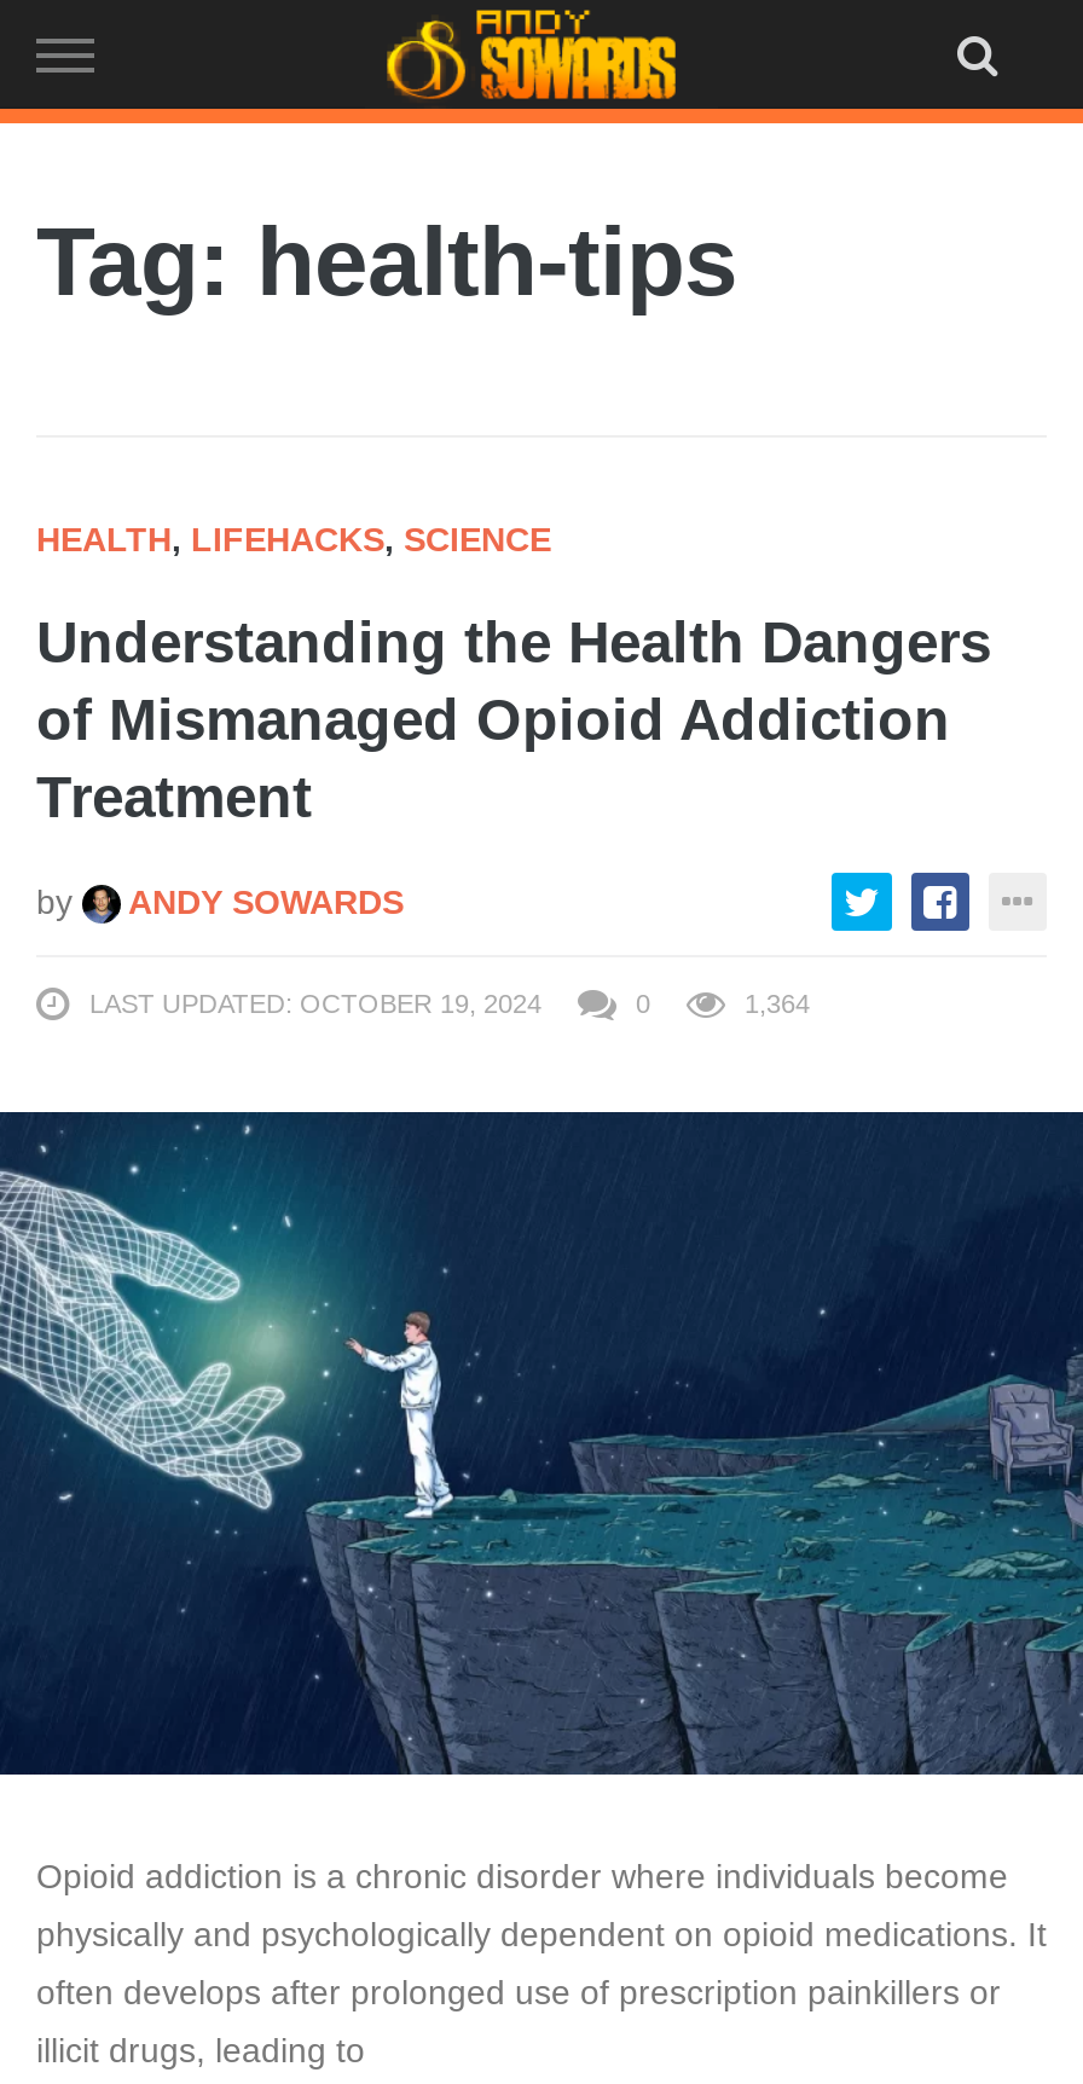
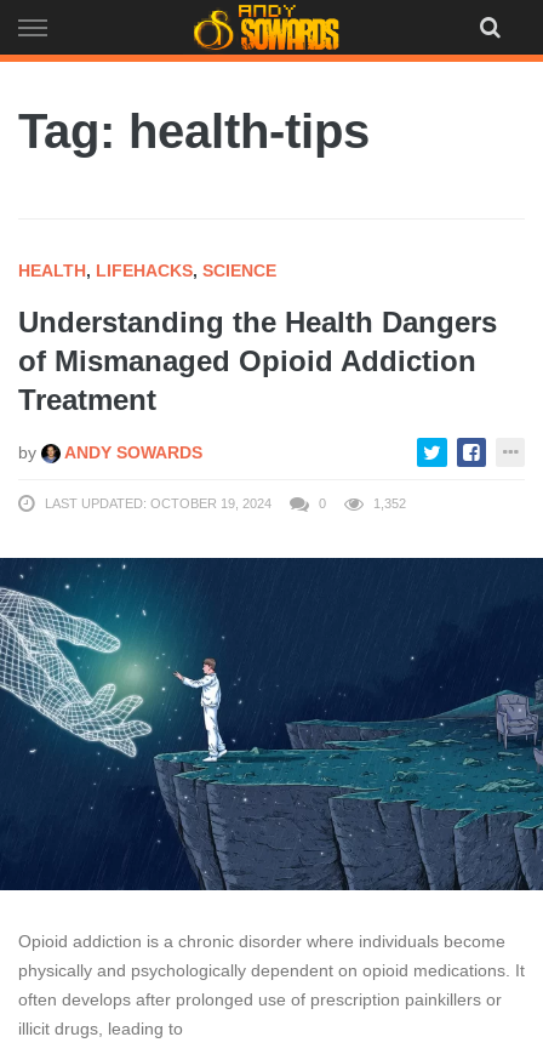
[737,989,810,1018] 1,364 -> [370,496,406,511] 1,352

